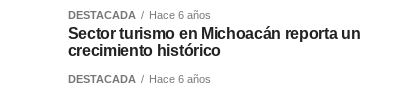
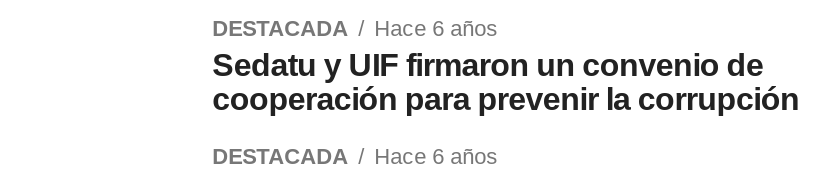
[68,25,360,59] Sector turismo en Michoacán reporta un | crecimiento histórico -> [212,47,799,115] Sedatu y UIF firmaron un convenio de | cooperación para prevenir la corrupción

